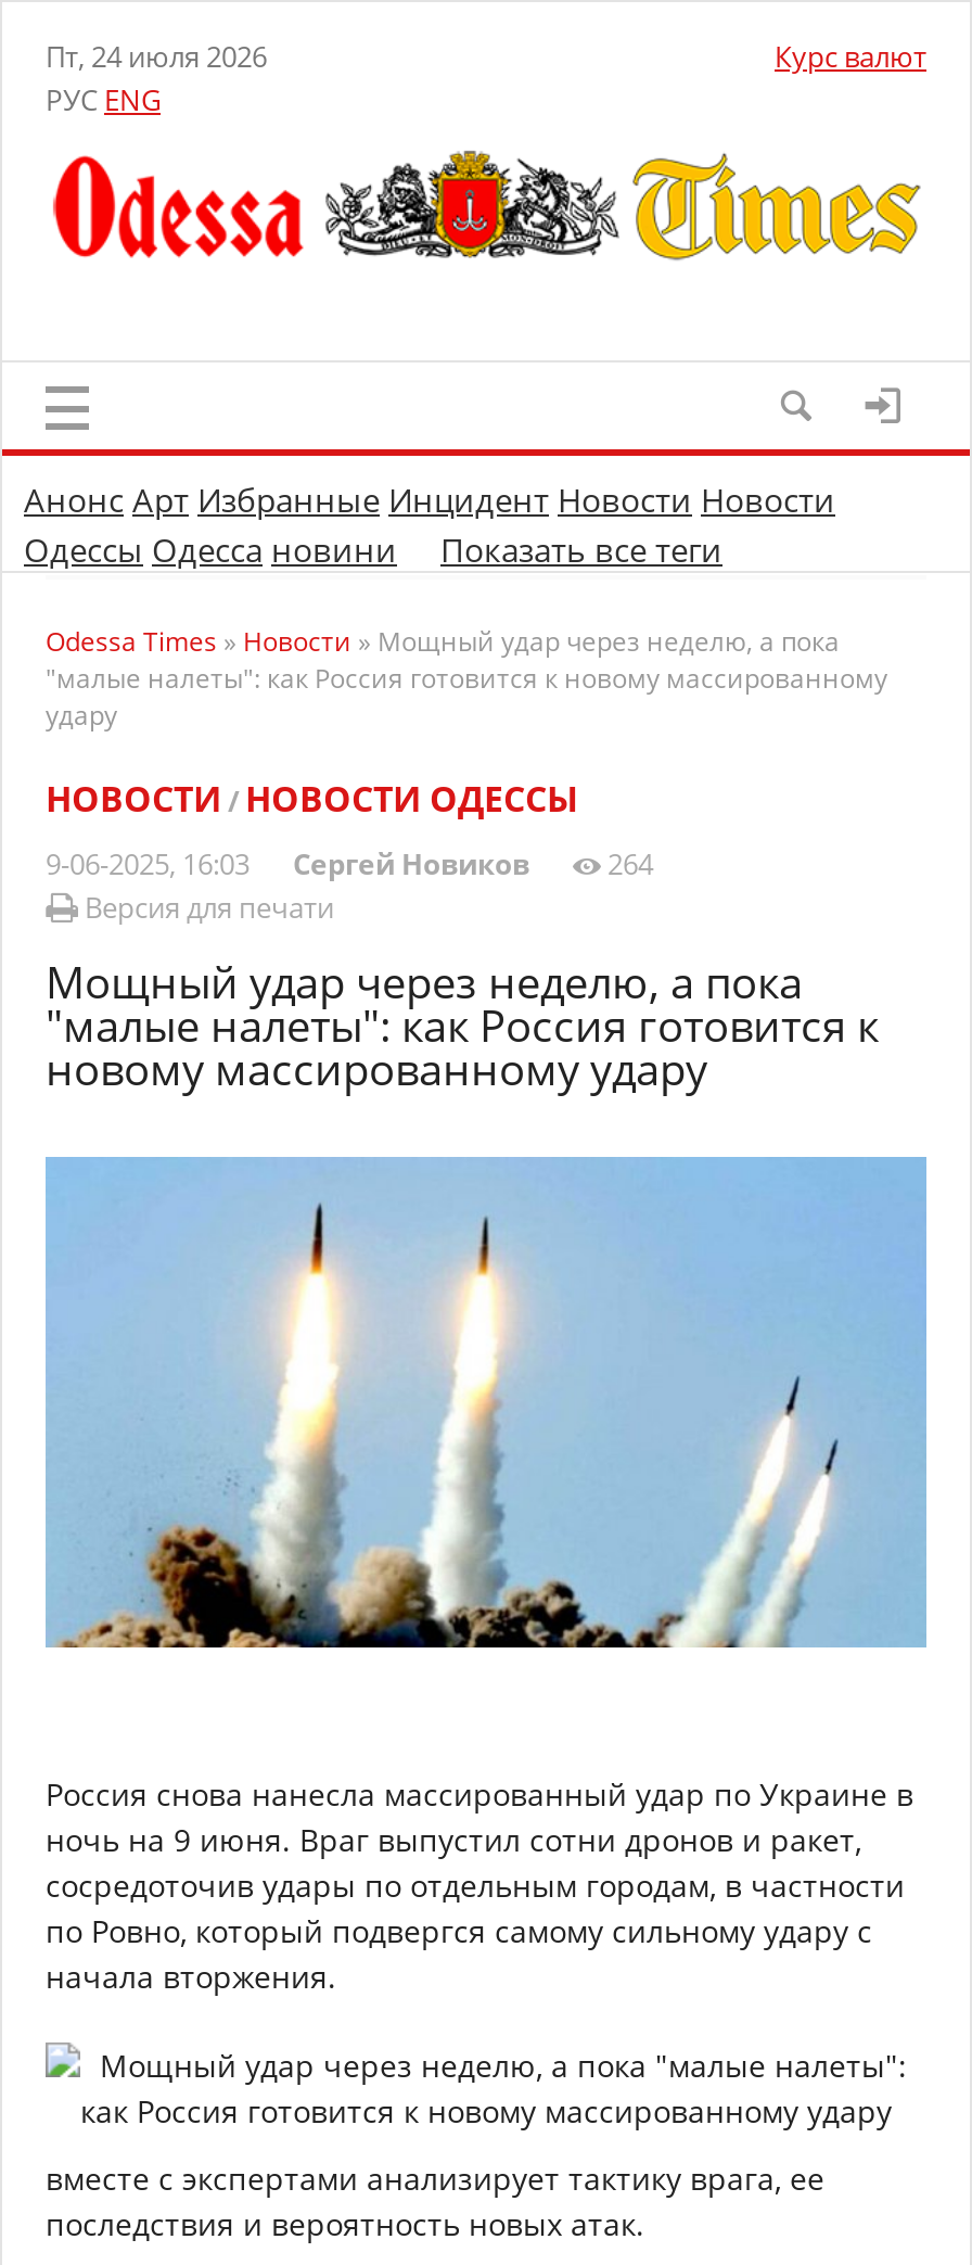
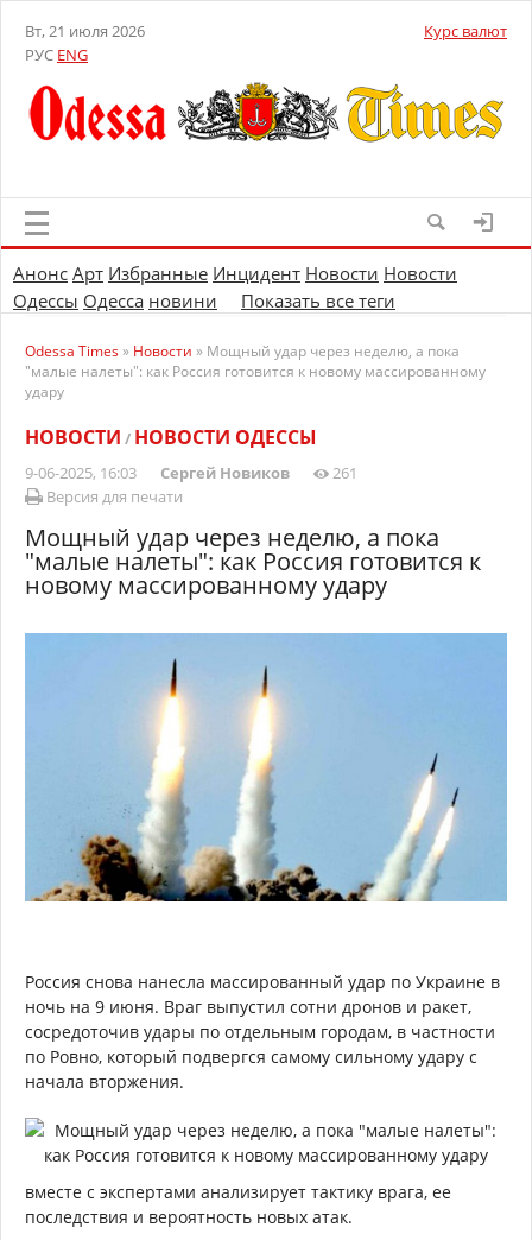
[46,37,267,76] Пт, 24 июля 2026 -> [25,20,145,42] Вт, 21 июля 2026
[46,844,653,883] 9-06-2025, 16:03 Сергей Новиков 264 -> [25,462,357,483] 9-06-2025, 16:03 Сергей Новиков 261

